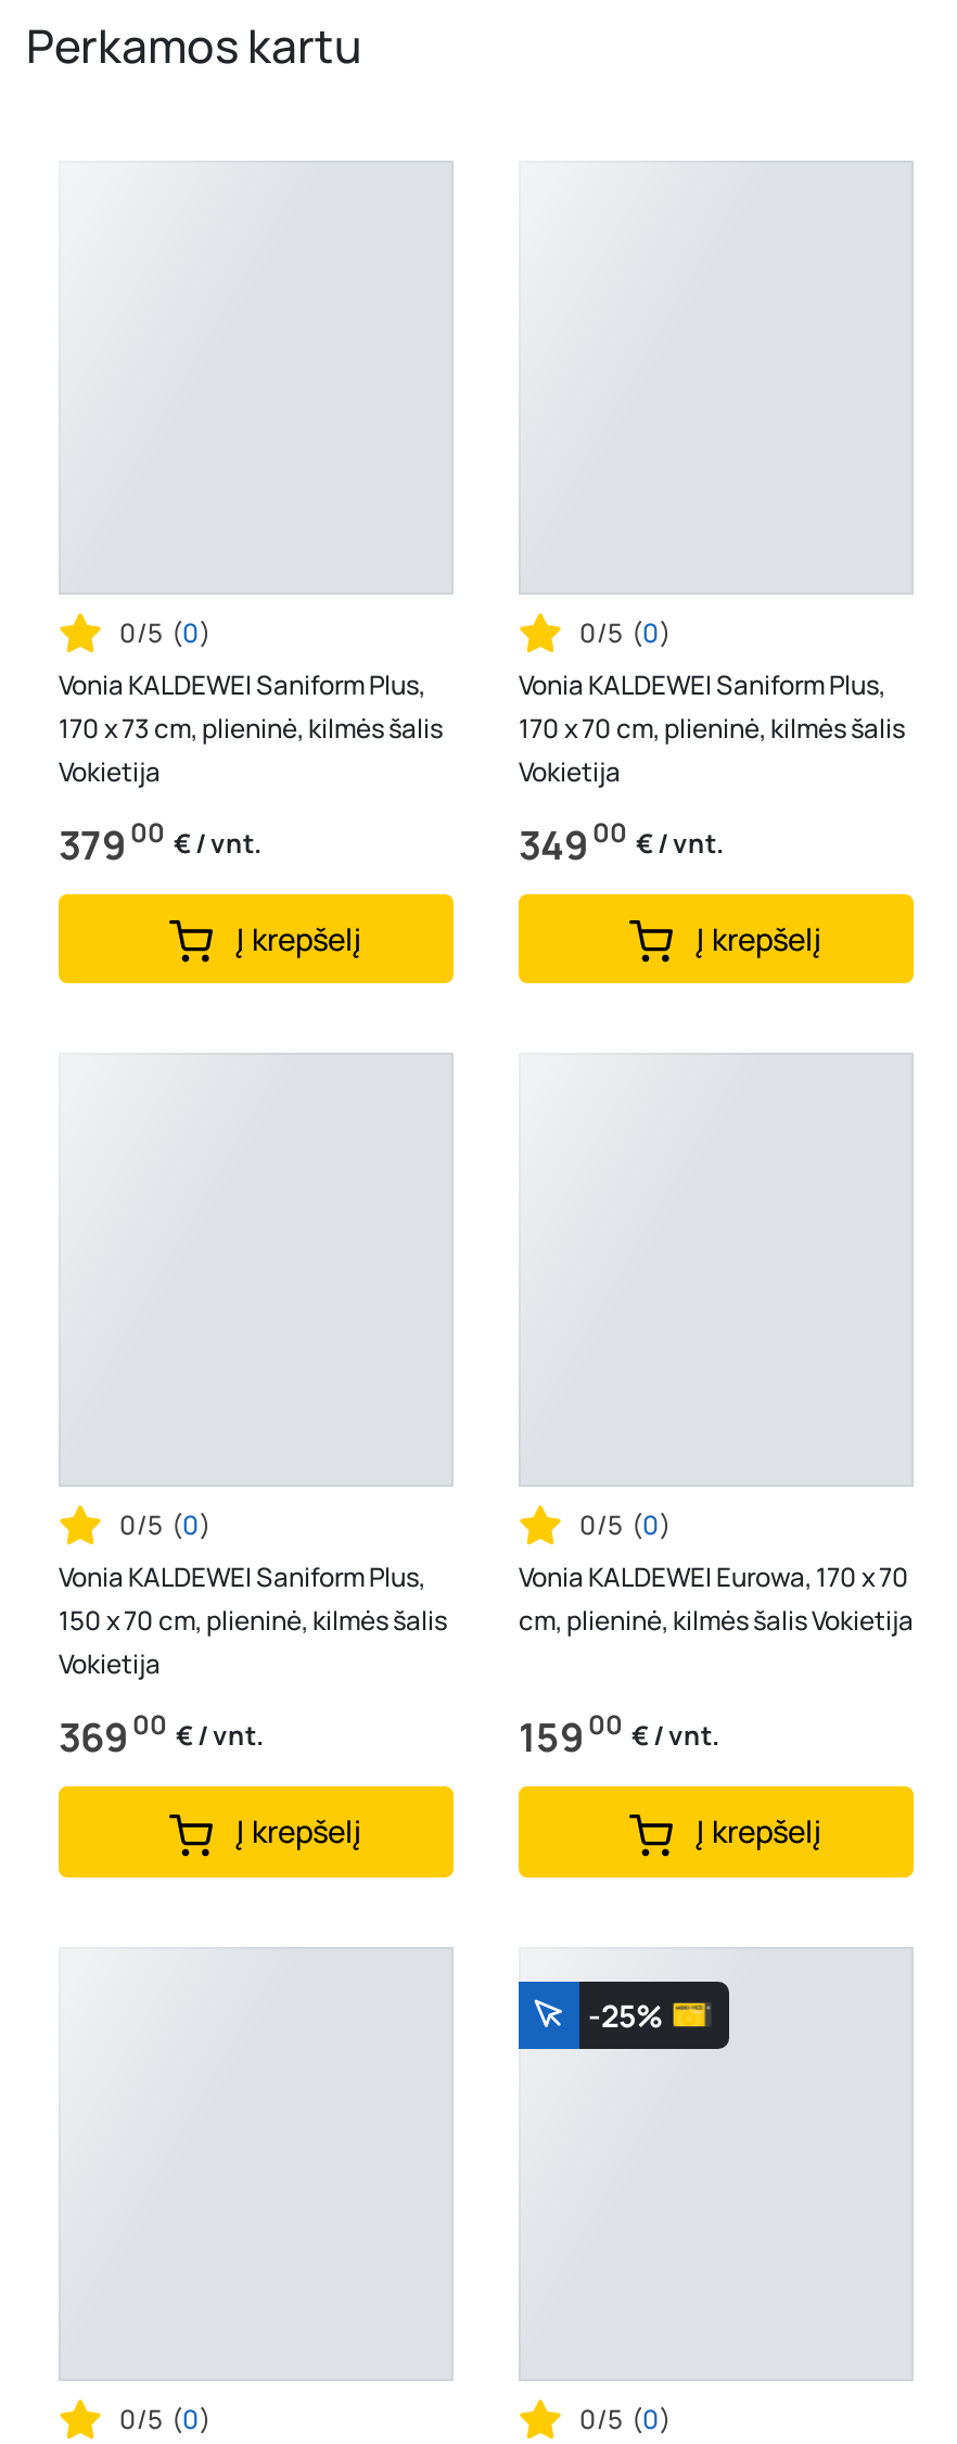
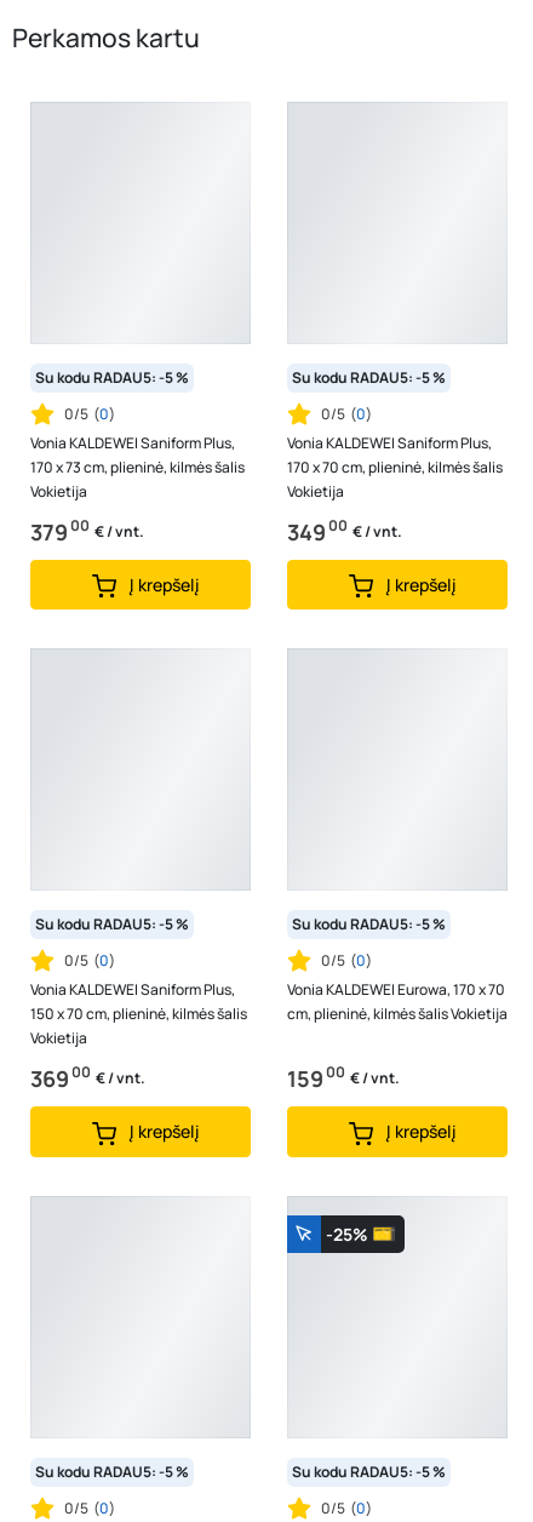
none -> [35,367,189,388] Su kodu RADAU5: -5 %
none -> [292,367,446,388] Su kodu RADAU5: -5 %
none -> [35,914,189,935] Su kodu RADAU5: -5 %
none -> [292,914,446,935] Su kodu RADAU5: -5 %
none -> [35,1461,189,1482] Su kodu RADAU5: -5 %
none -> [292,1461,446,1482] Su kodu RADAU5: -5 %

